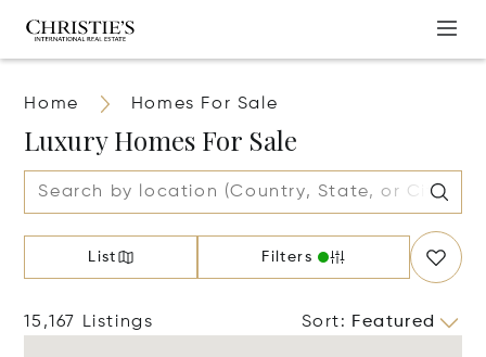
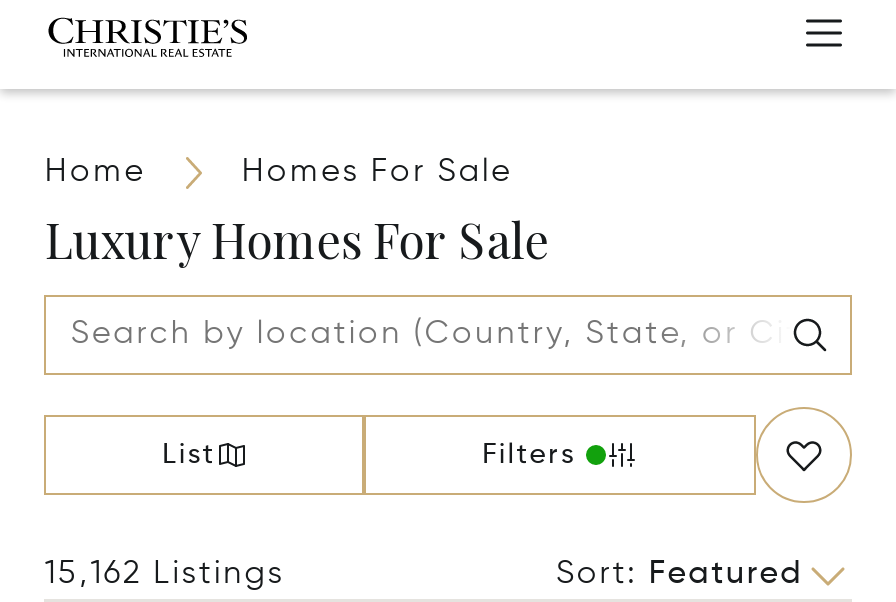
[24,314,153,331] 15,167 Listings -> [45,559,285,591] 15,162 Listings

